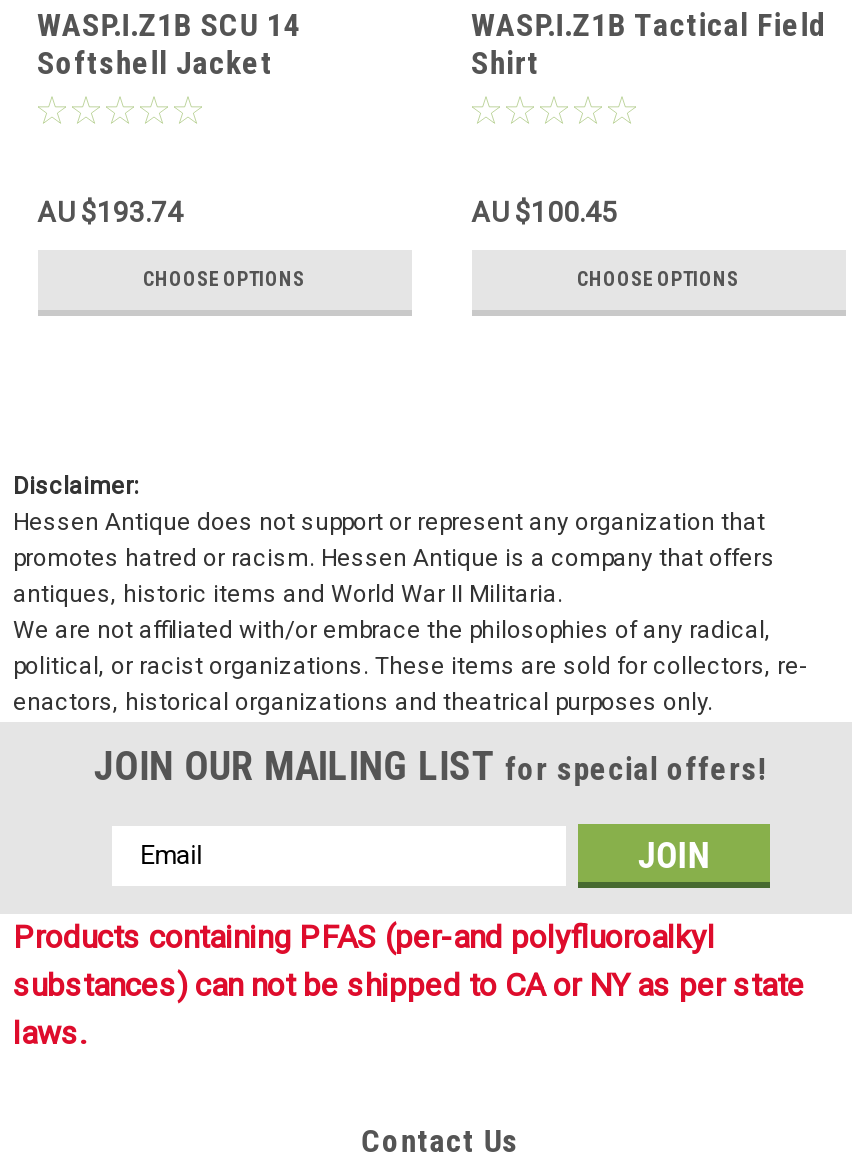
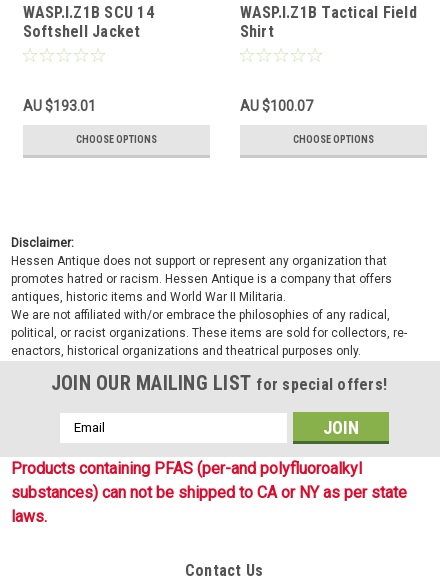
[37,196,183,228] AU $193.74 -> [22,98,95,114] AU $193.01
[471,196,617,228] AU $100.45 -> [239,98,312,114] AU $100.07

